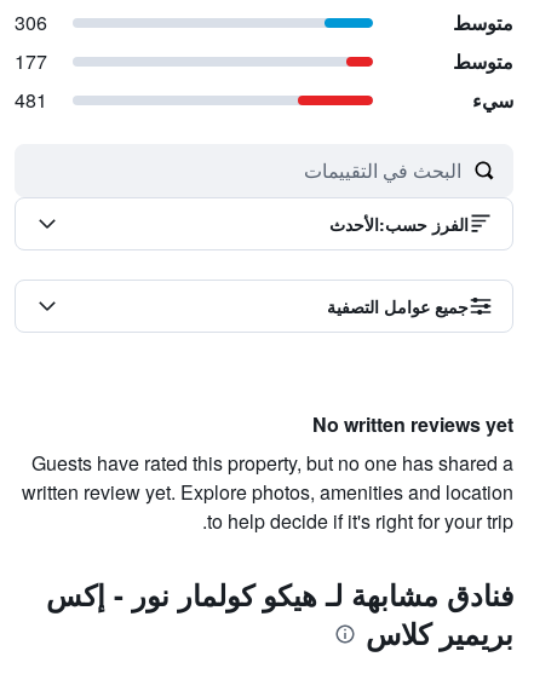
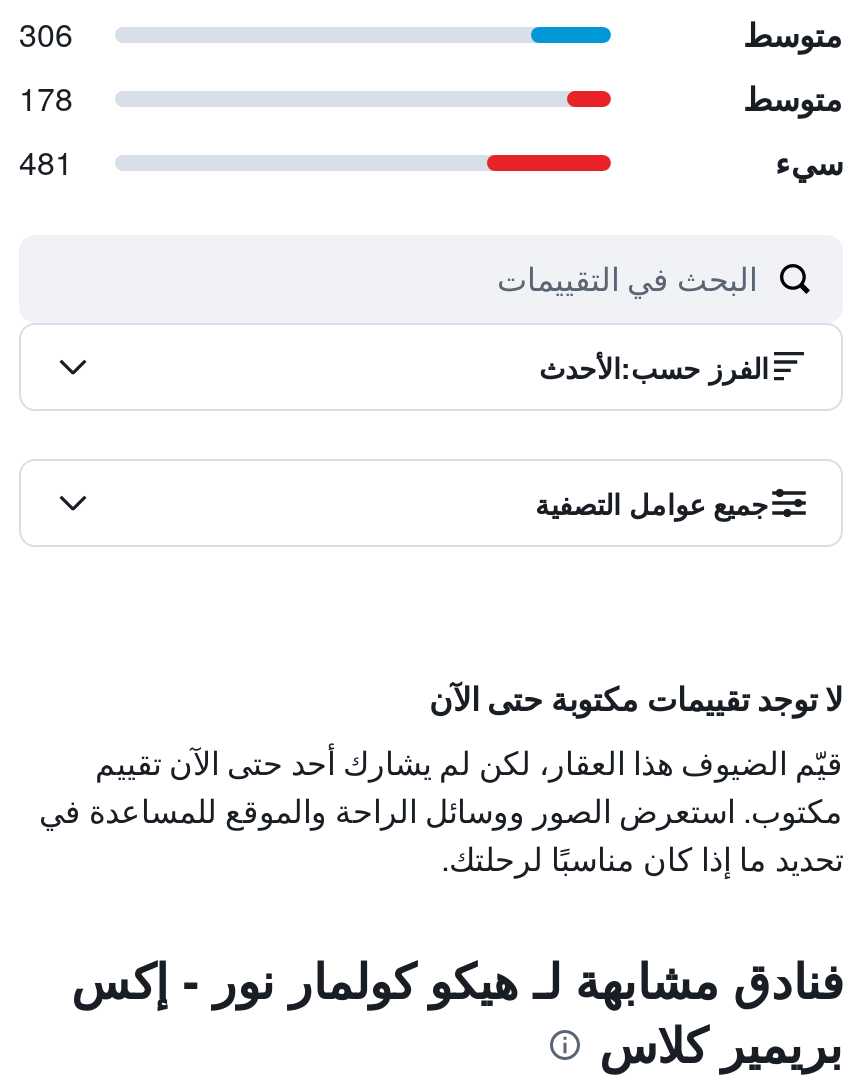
[15,47,47,75] 177 -> [19,75,73,121] 178
[22,410,513,535] No written reviews yet | Guests have rated this property, but no one has shared a | written review yet. Explore photos, amenities and location | to help decide if it's right for your trip. -> [39,675,843,881] لا توجد تقييمات مكتوبة حتى الآن | قيّم الضيوف هذا العقار، لكن لم يشارك أحد حتى الآن تقييم | مكتوب. استعرض الصور ووسائل الراحة والموقع للمساعدة في | تحديد ما إذا كان مناسبًا لرحلتك.

